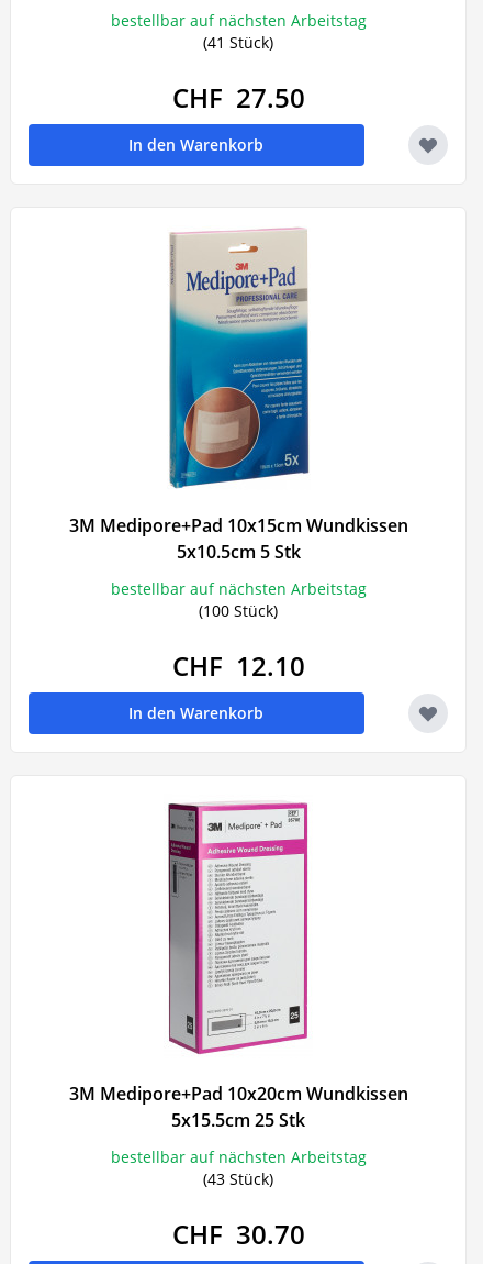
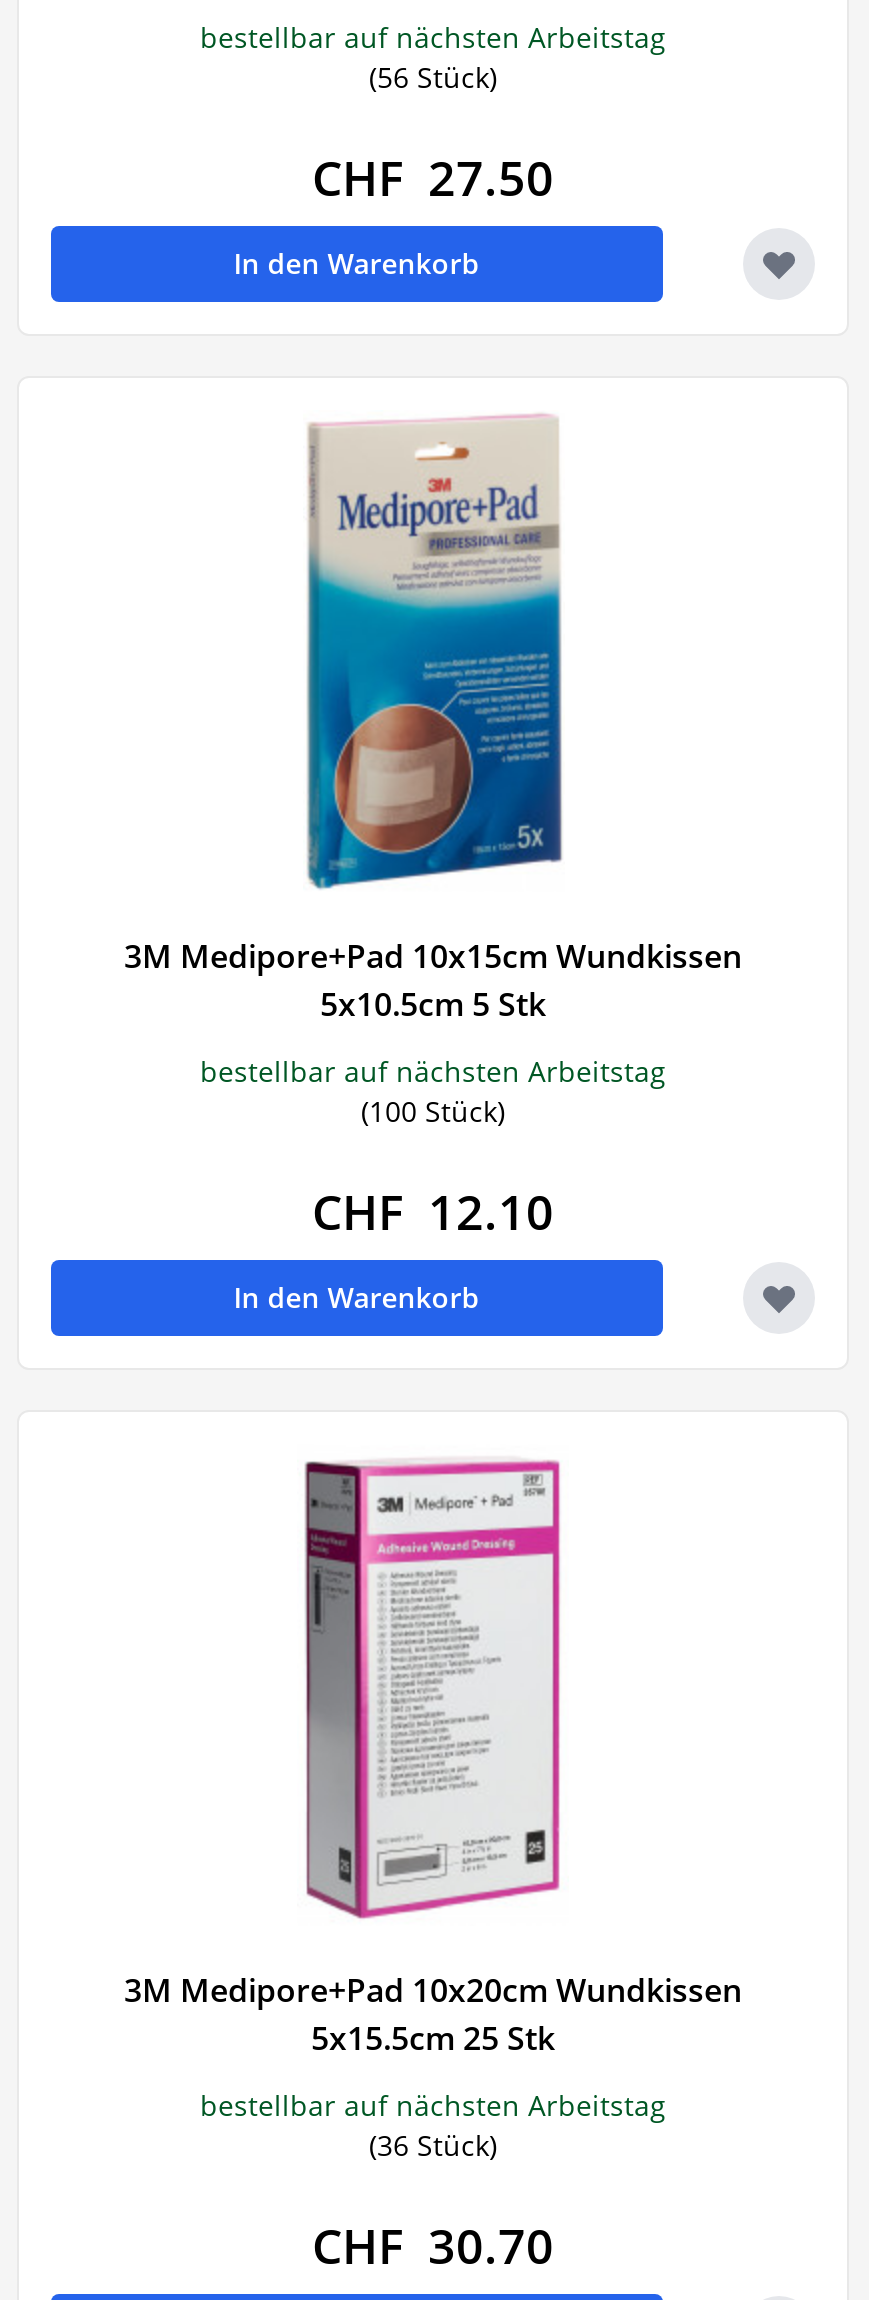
[203,32,273,53] (41 Stück) -> [369,58,497,96] (56 Stück)
[203,1168,273,1189] (43 Stück) -> [369,2126,497,2164] (36 Stück)

